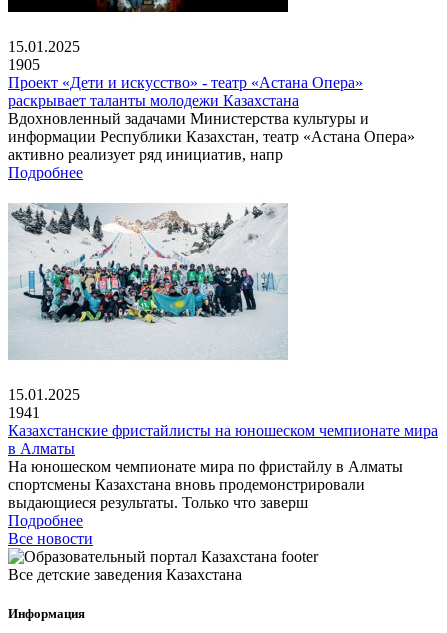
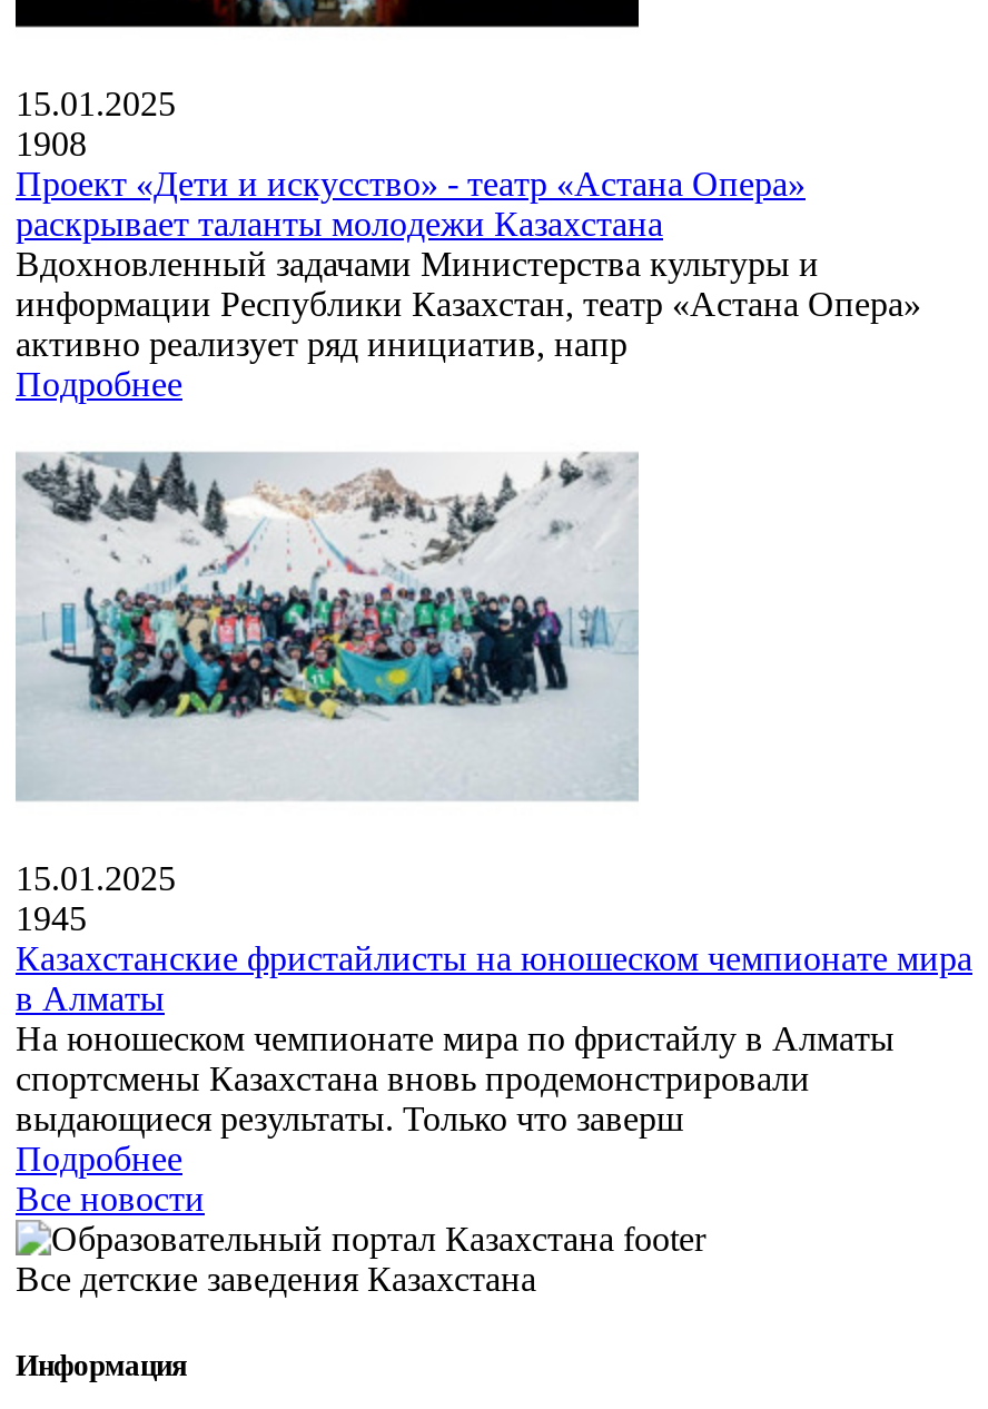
[8,56,40,73] 1905 -> [16,124,87,162] 1908
[8,404,40,421] 1941 -> [16,899,87,937] 1945

